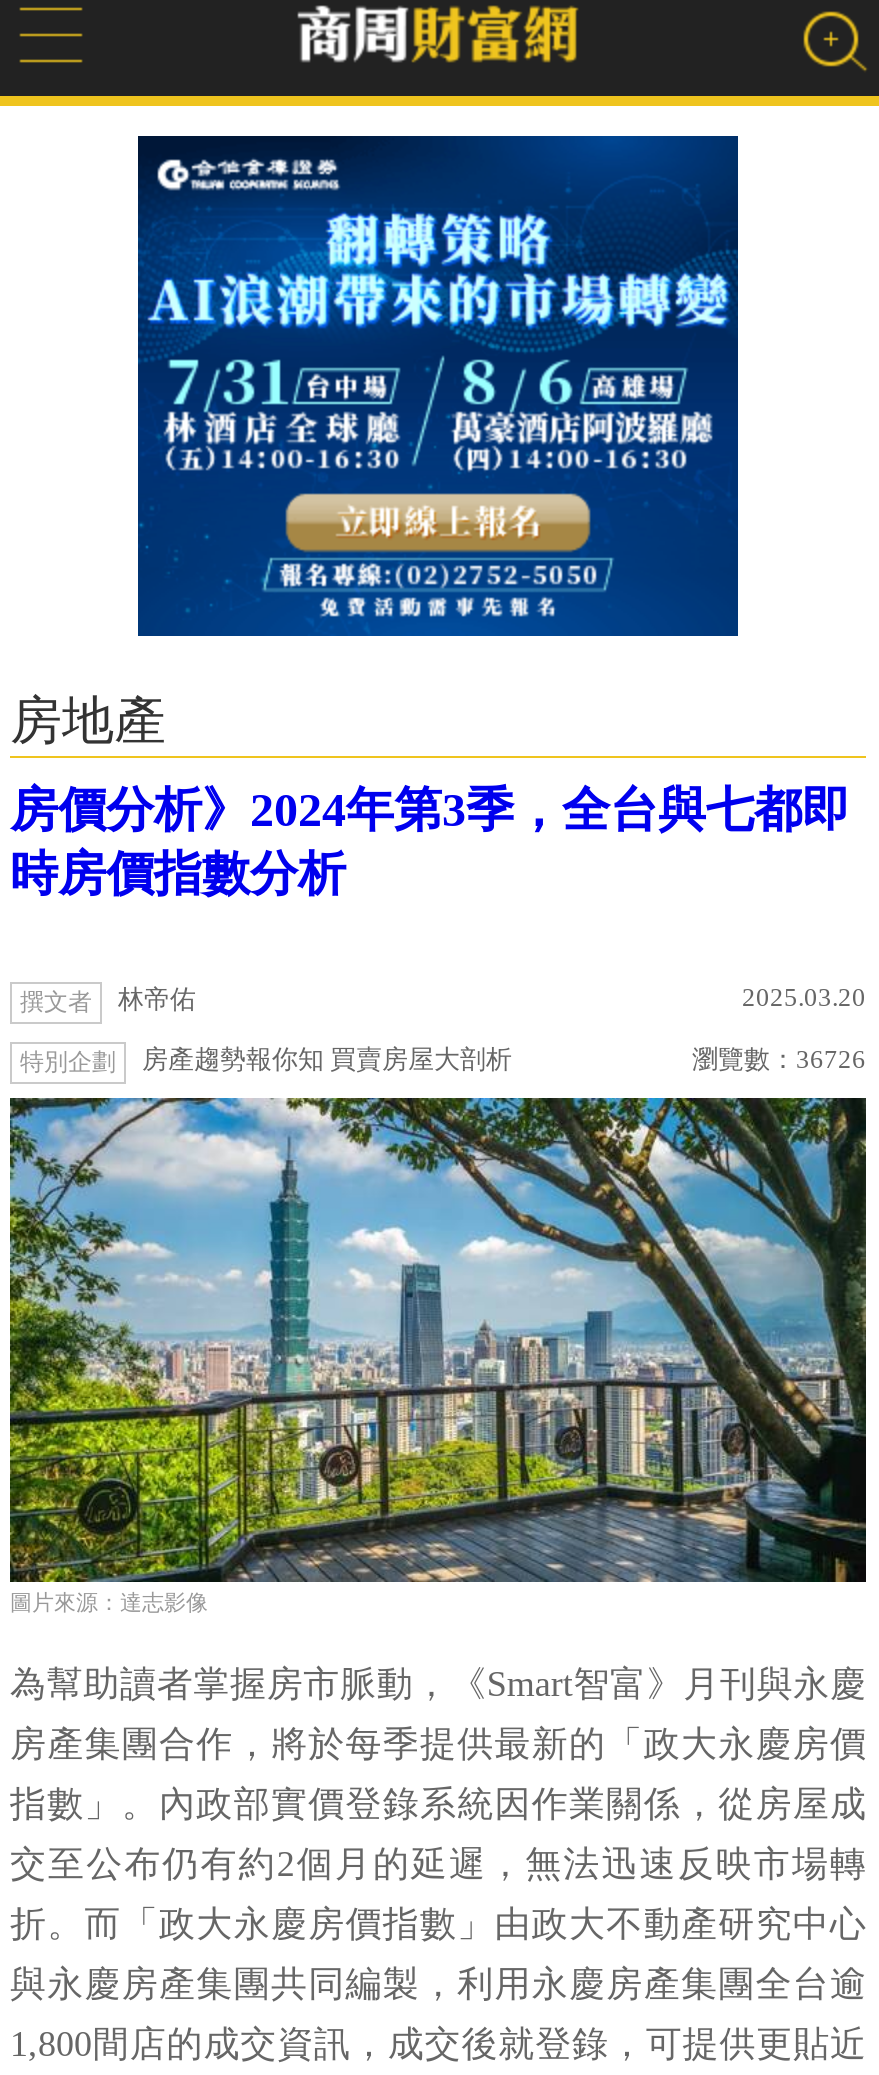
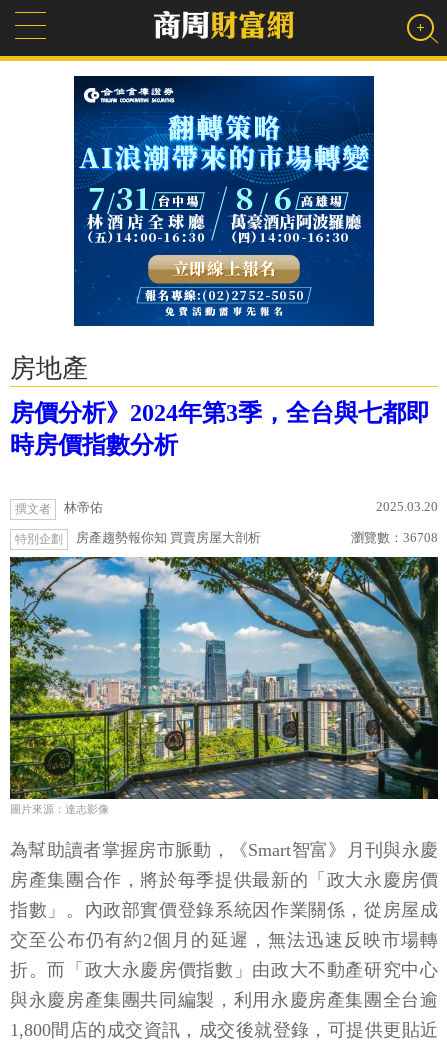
[692,1044,866,1074] 瀏覽數：36726 -> [351,530,438,545] 瀏覽數：36708

